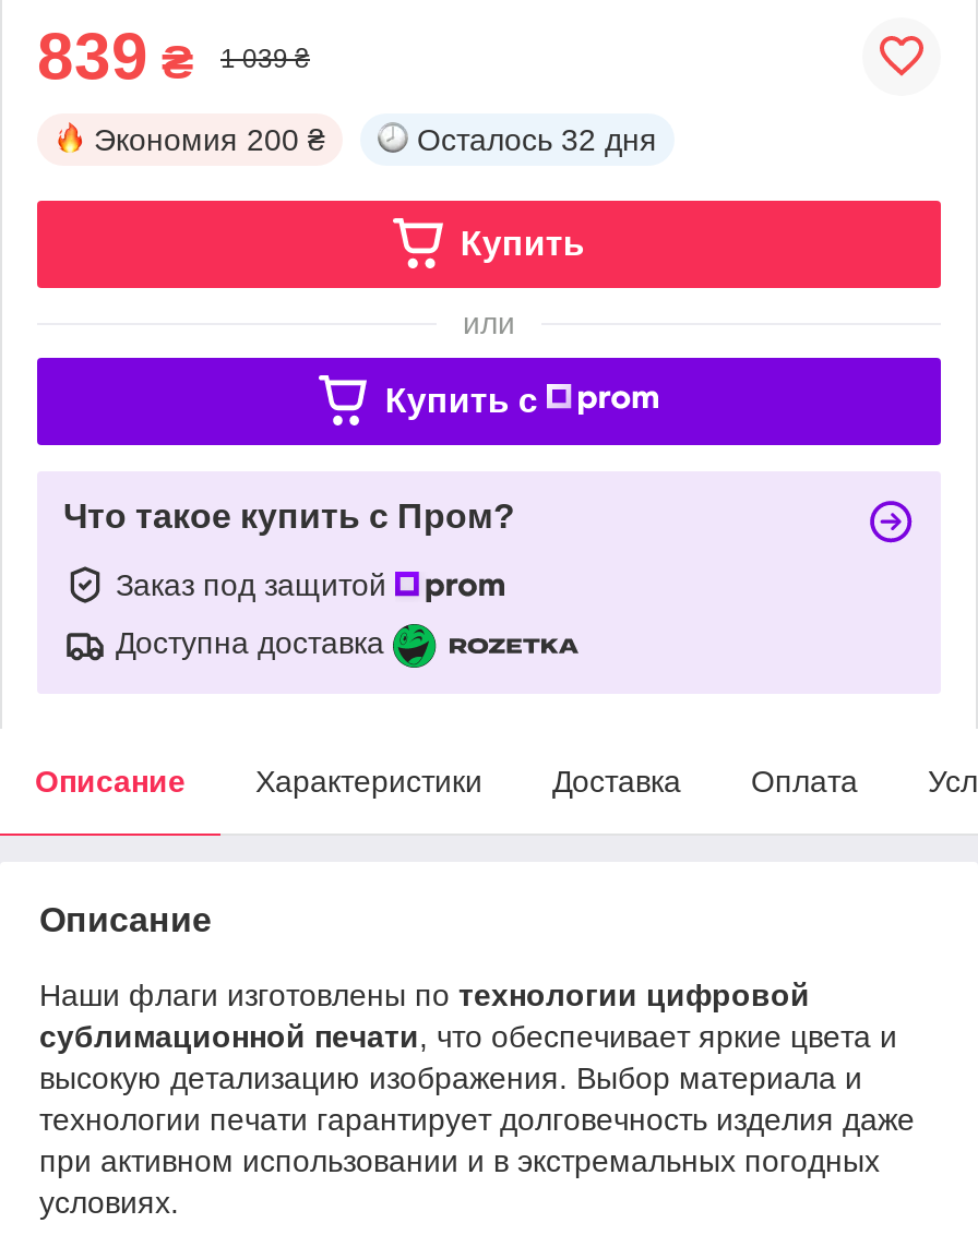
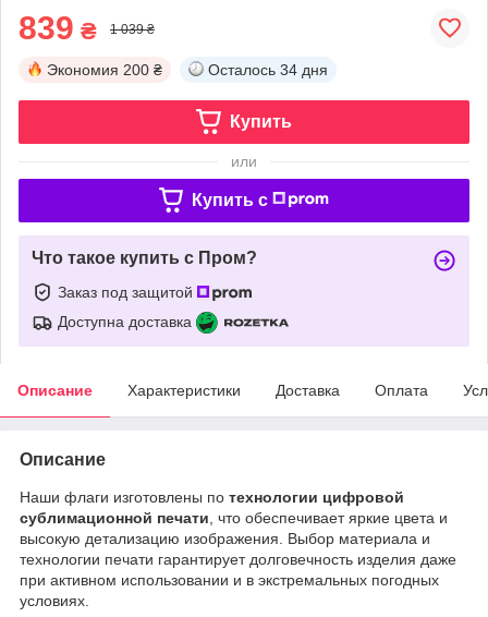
[417,122,657,157] Осталось 32 дня -> [208,61,328,78] Осталось 34 дня

